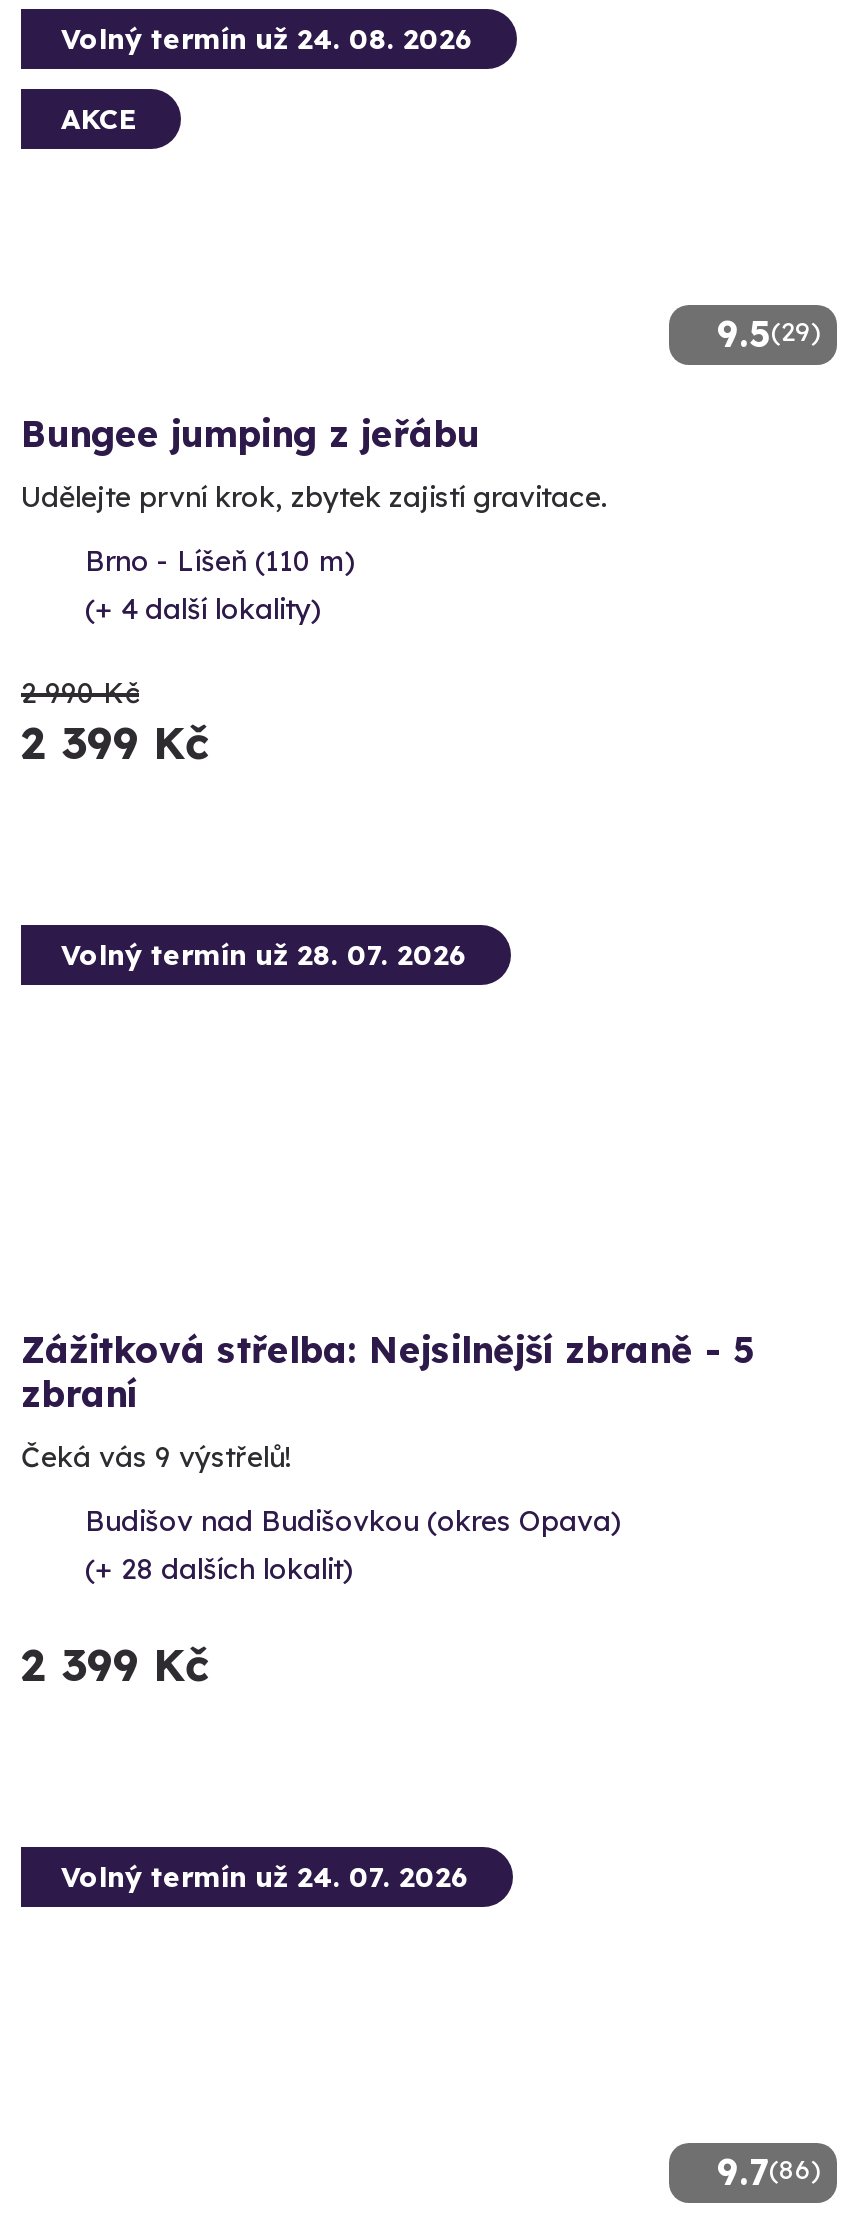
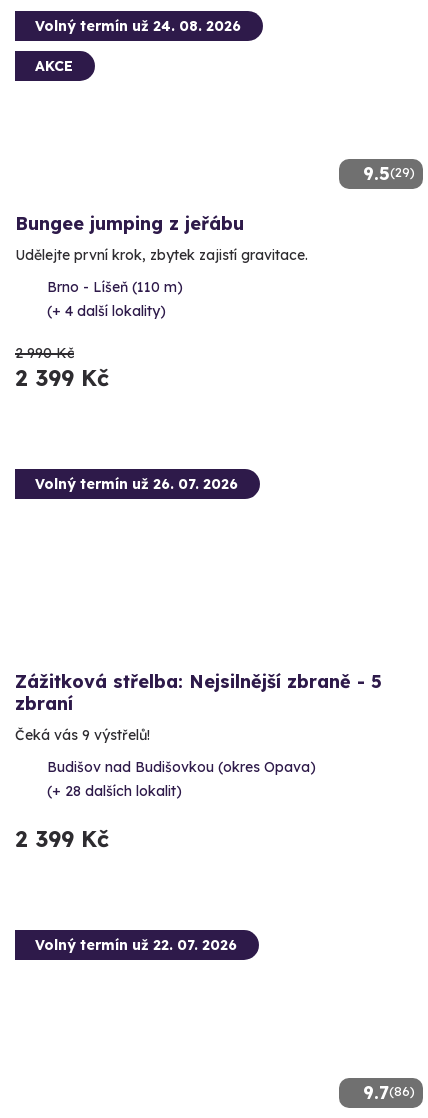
[61,936,467,972] Volný termín už 28. 07. 2026 -> [35,475,238,493] Volný termín už 26. 07. 2026
[61,1859,469,1895] Volný termín už 24. 07. 2026 -> [35,936,237,954] Volný termín už 22. 07. 2026

